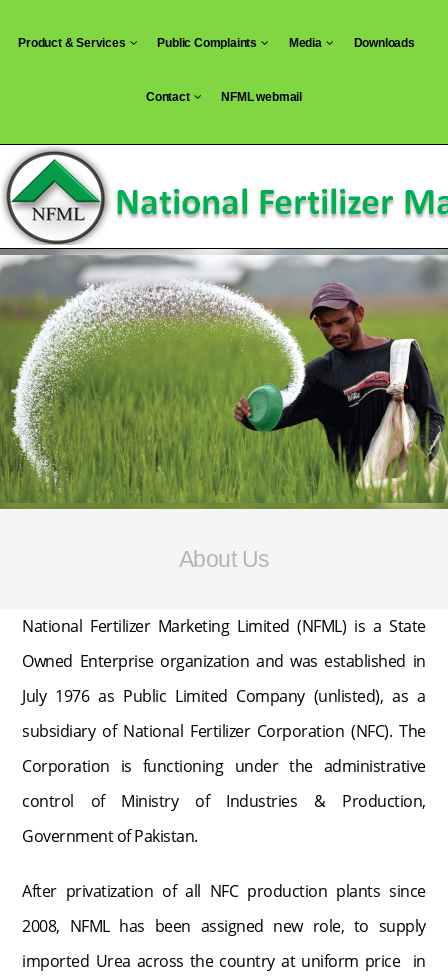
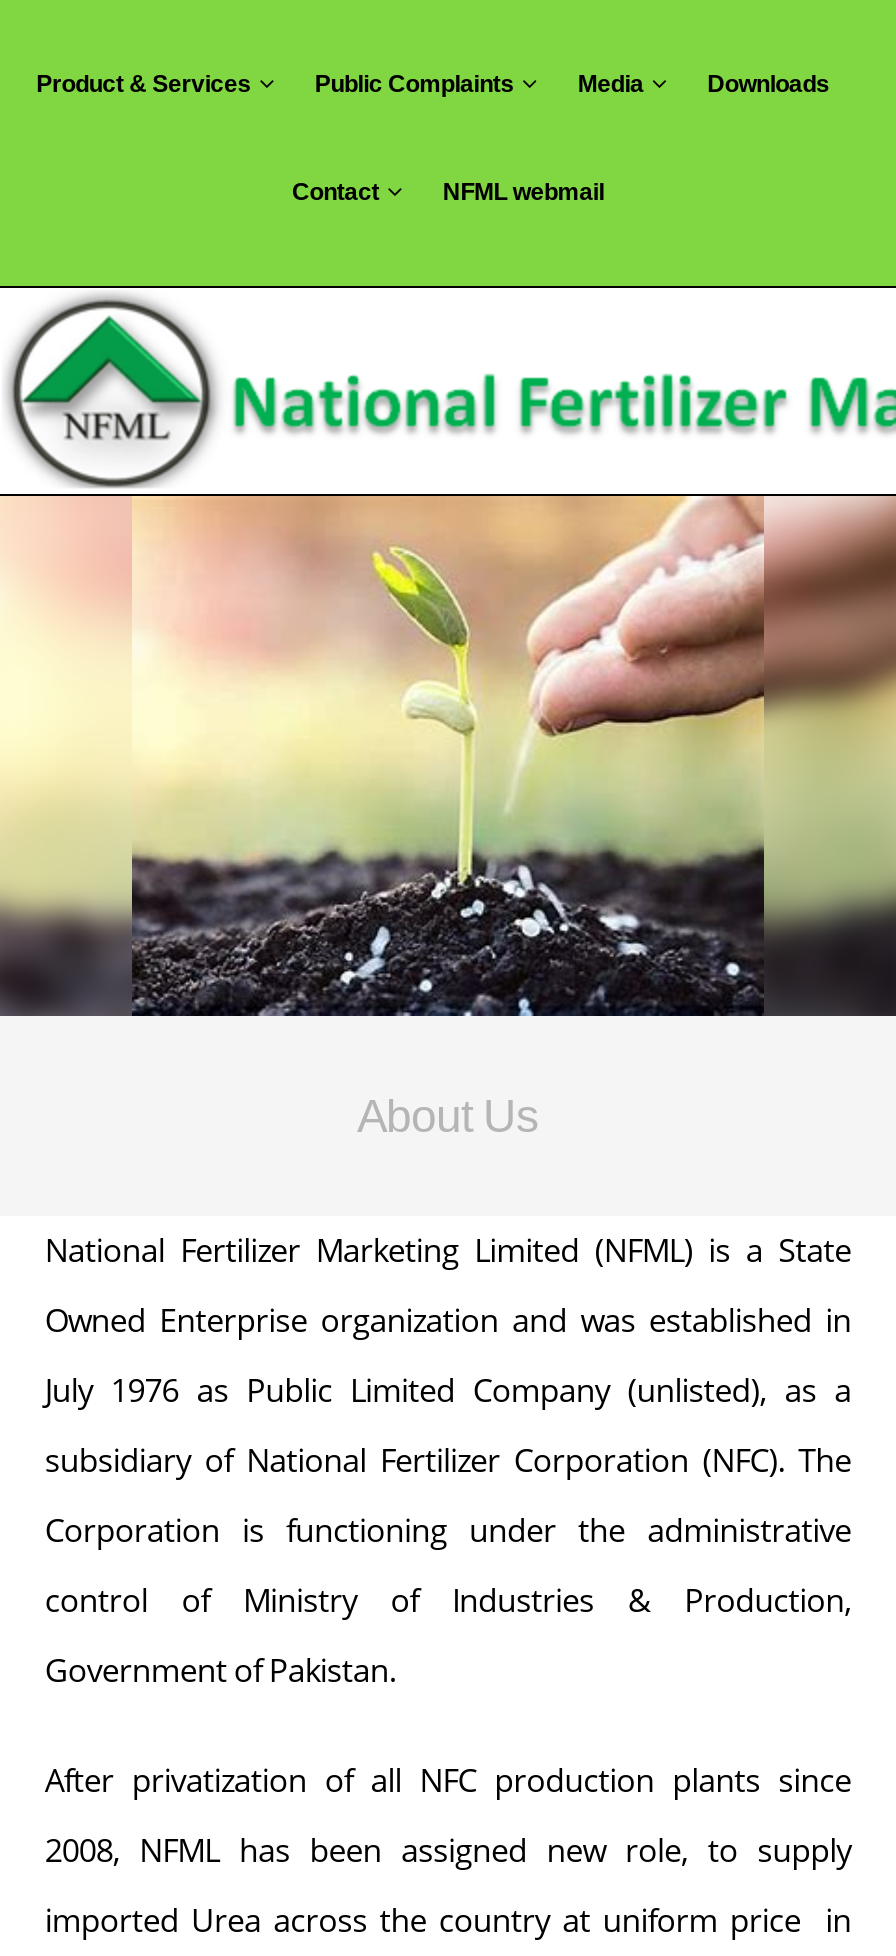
[3,248,445,510] [image] -> [6,494,890,1018] [image]

